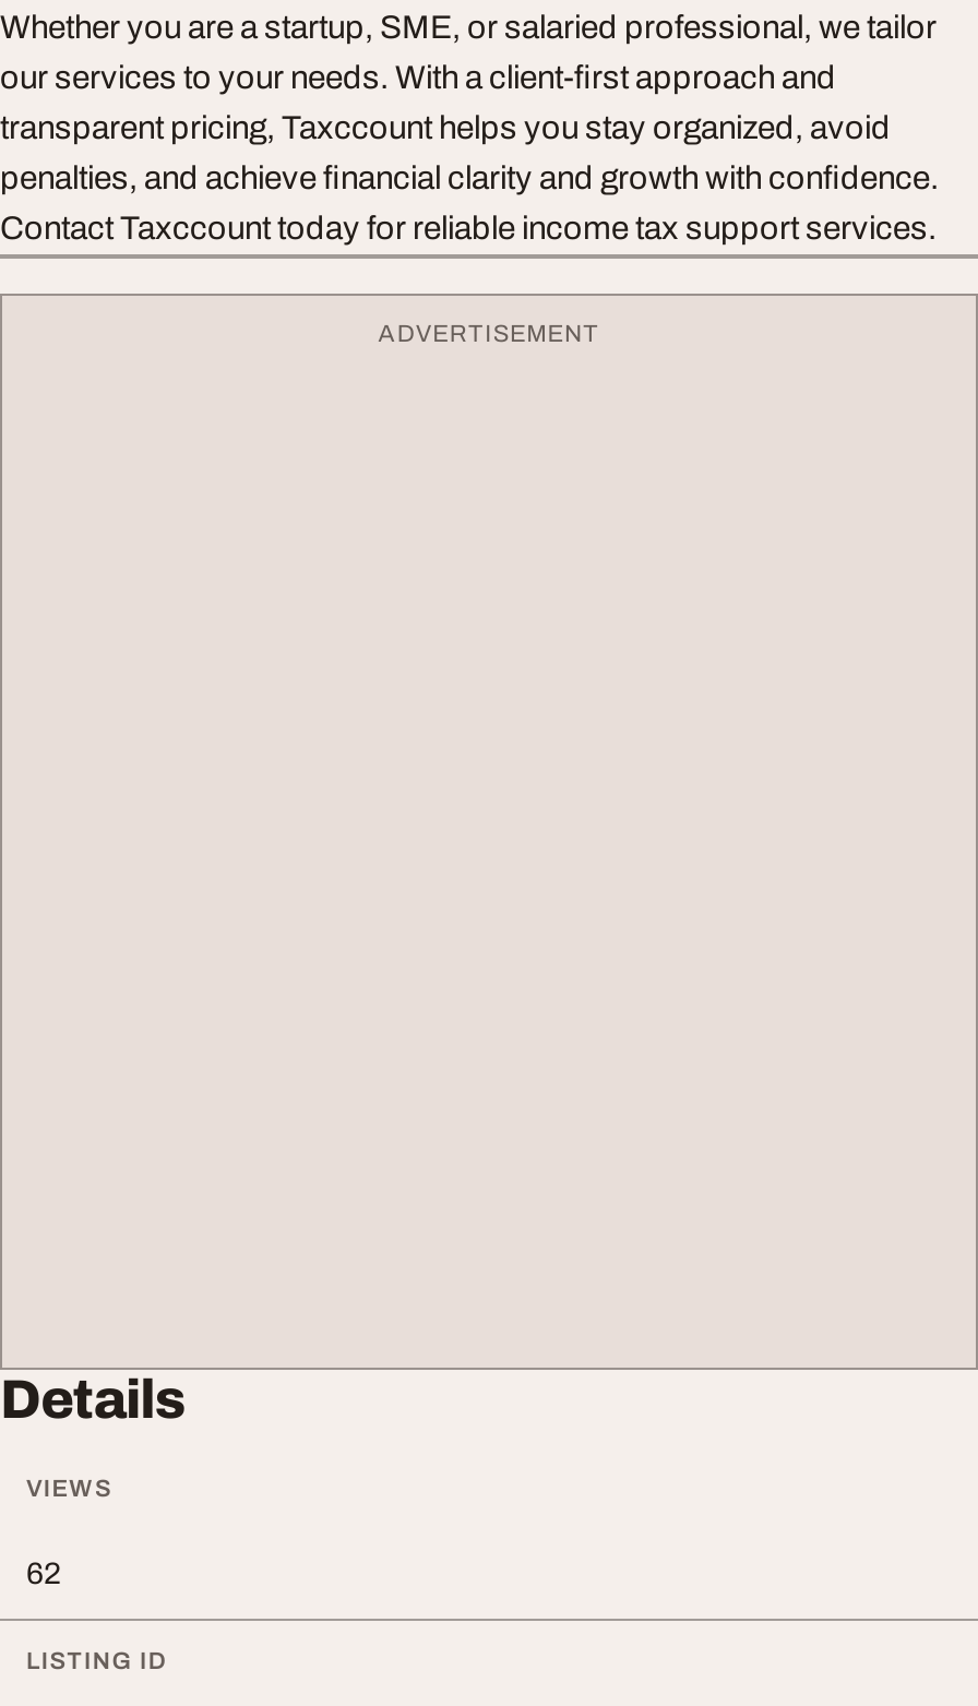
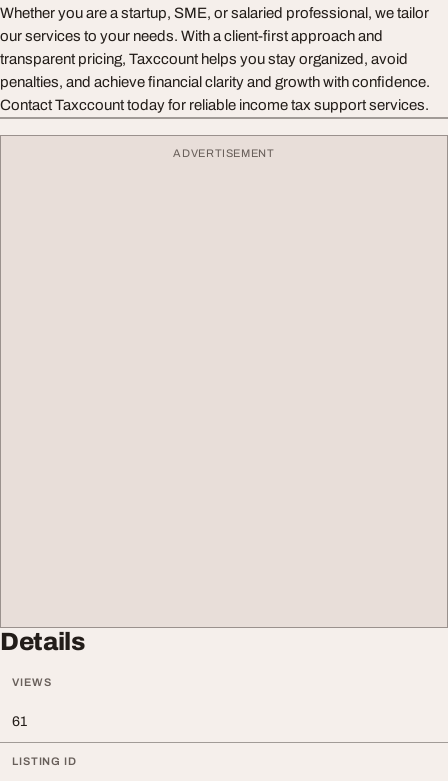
[26,1558,61,1590] 62 -> [12,714,27,729] 61

